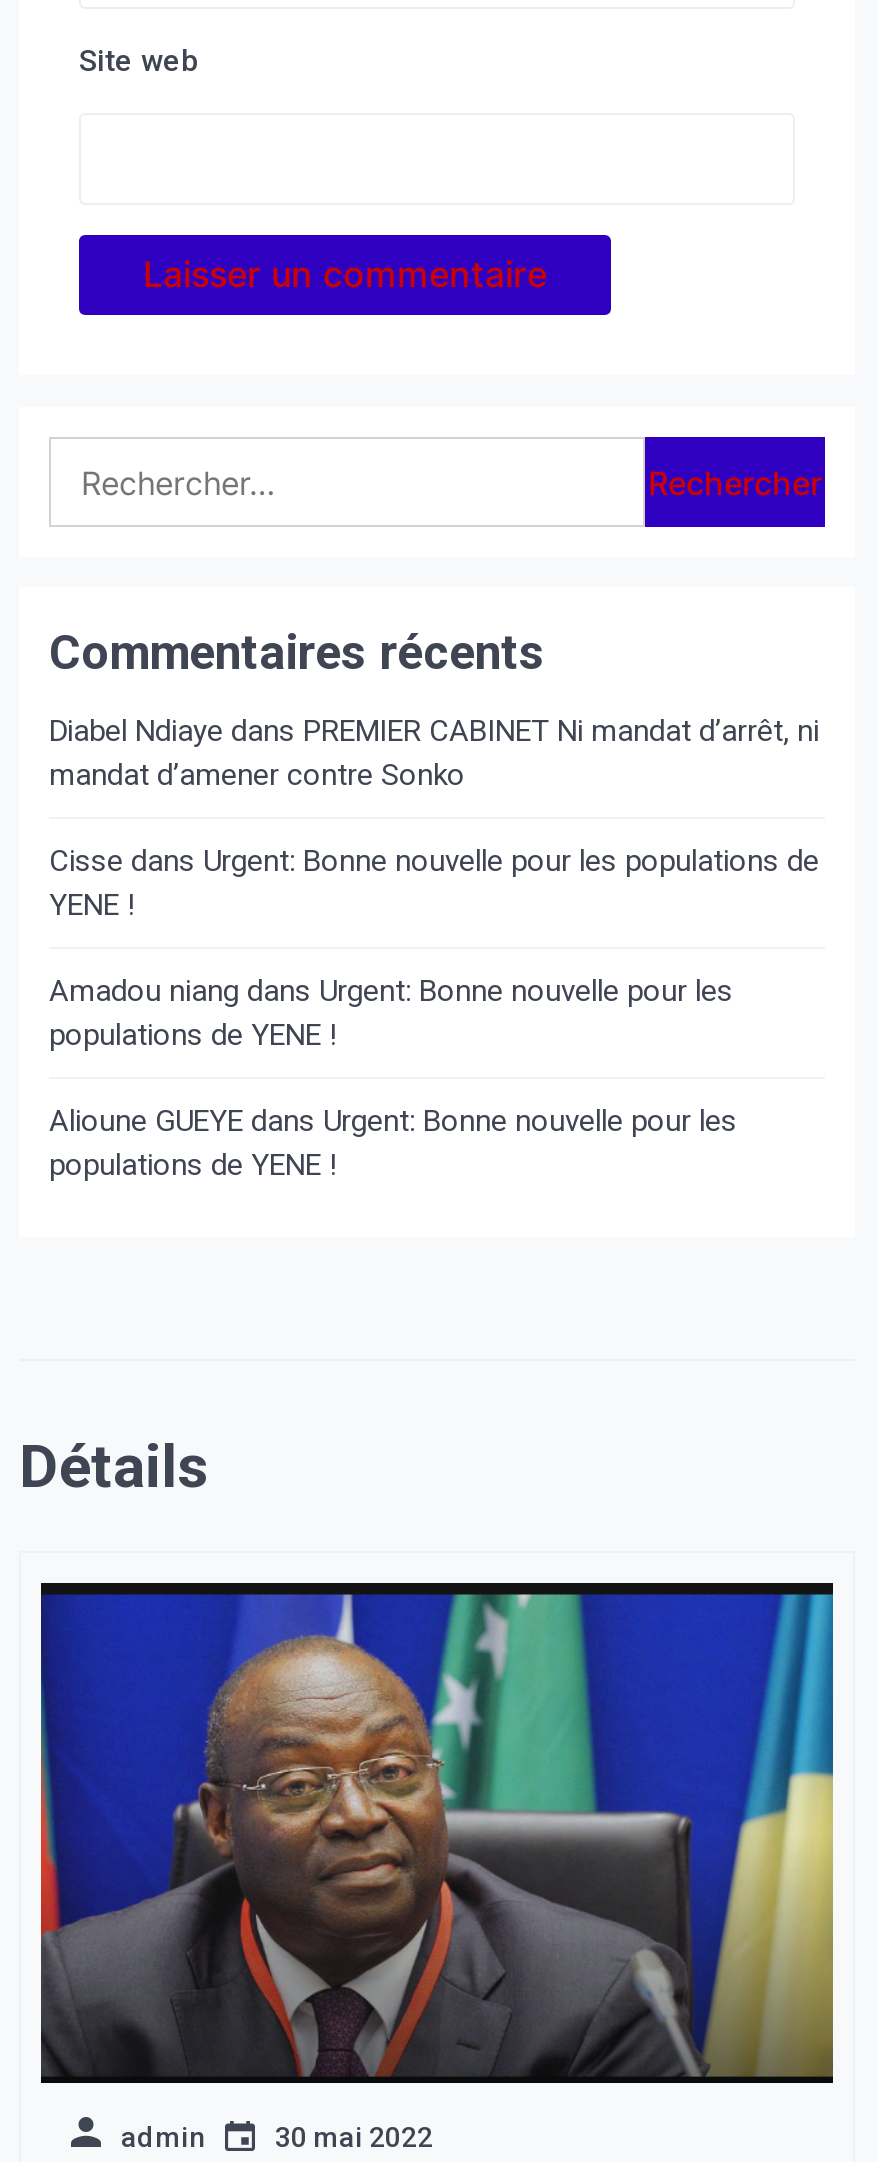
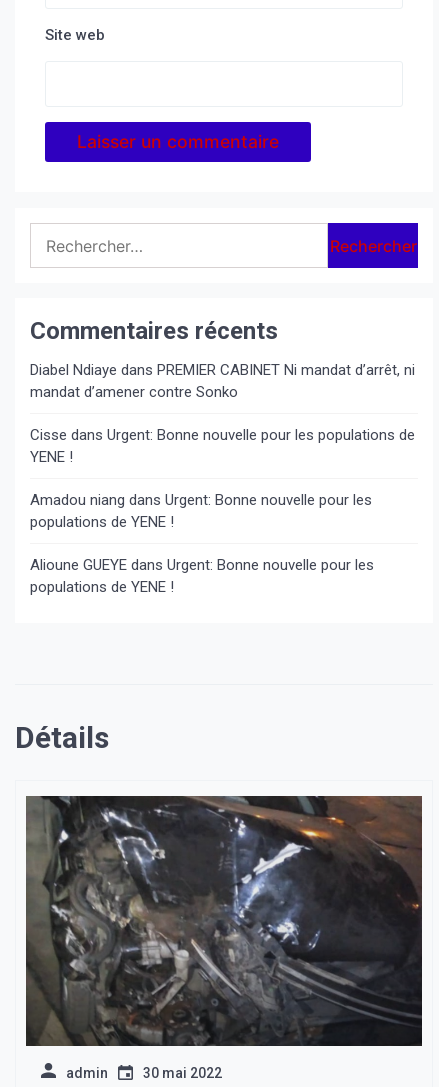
[39,1581,835,2081] [image] -> [25,795,423,1046] [image]

